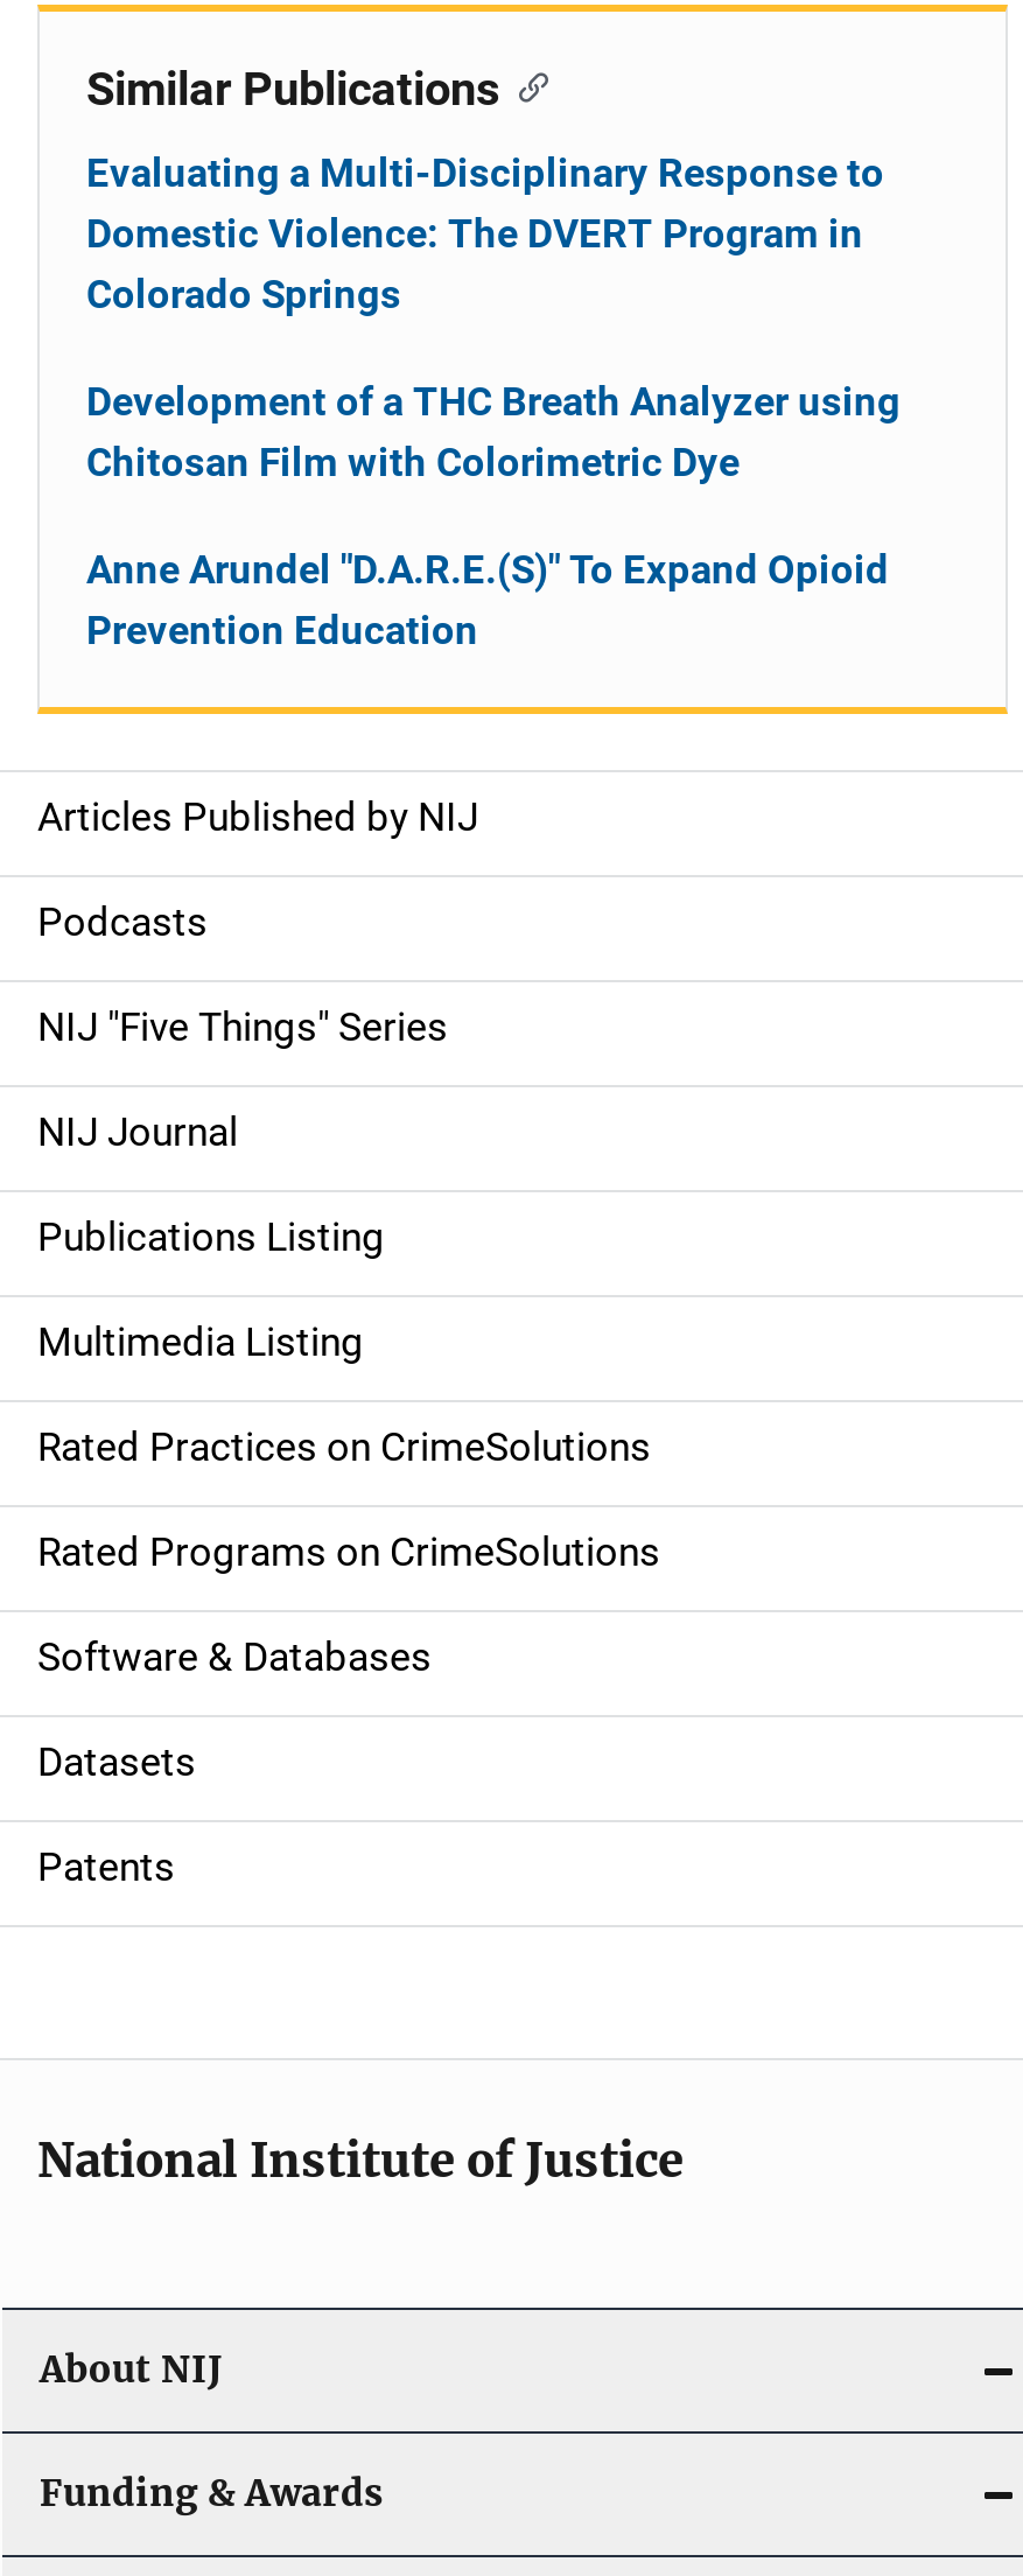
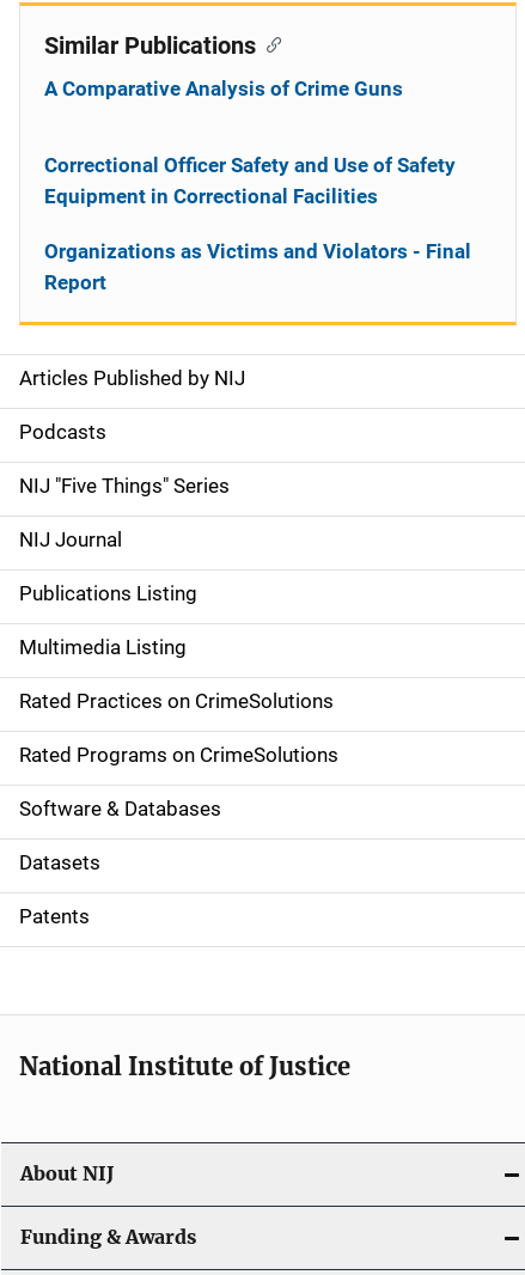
[86,149,884,317] Evaluating a Multi-Disciplinary Response to | Domestic Violence: The DVERT Program in | Colorado Springs -> [44,77,403,100] A Comparative Analysis of Crime Guns
[86,378,901,485] Development of a THC Breath Analyzer using | Chitosan Film with Colorimetric Dye -> [44,153,456,208] Correctional Officer Safety and Use of Safety | Equipment in Correctional Facilities
[86,546,889,653] Anne Arundel "D.A.R.E.(S)" To Expand Opioid | Prevention Education -> [44,239,471,294] Organizations as Victims and Violators - Final | Report

